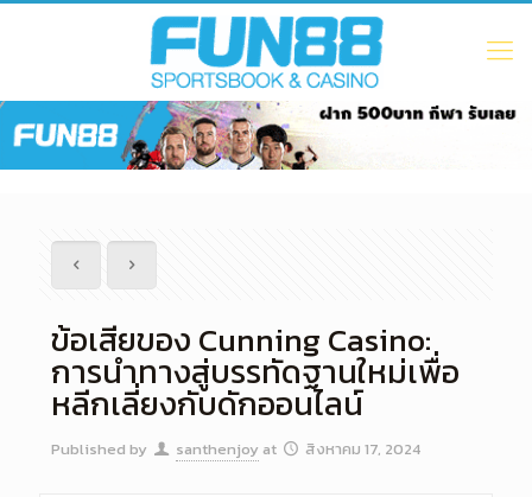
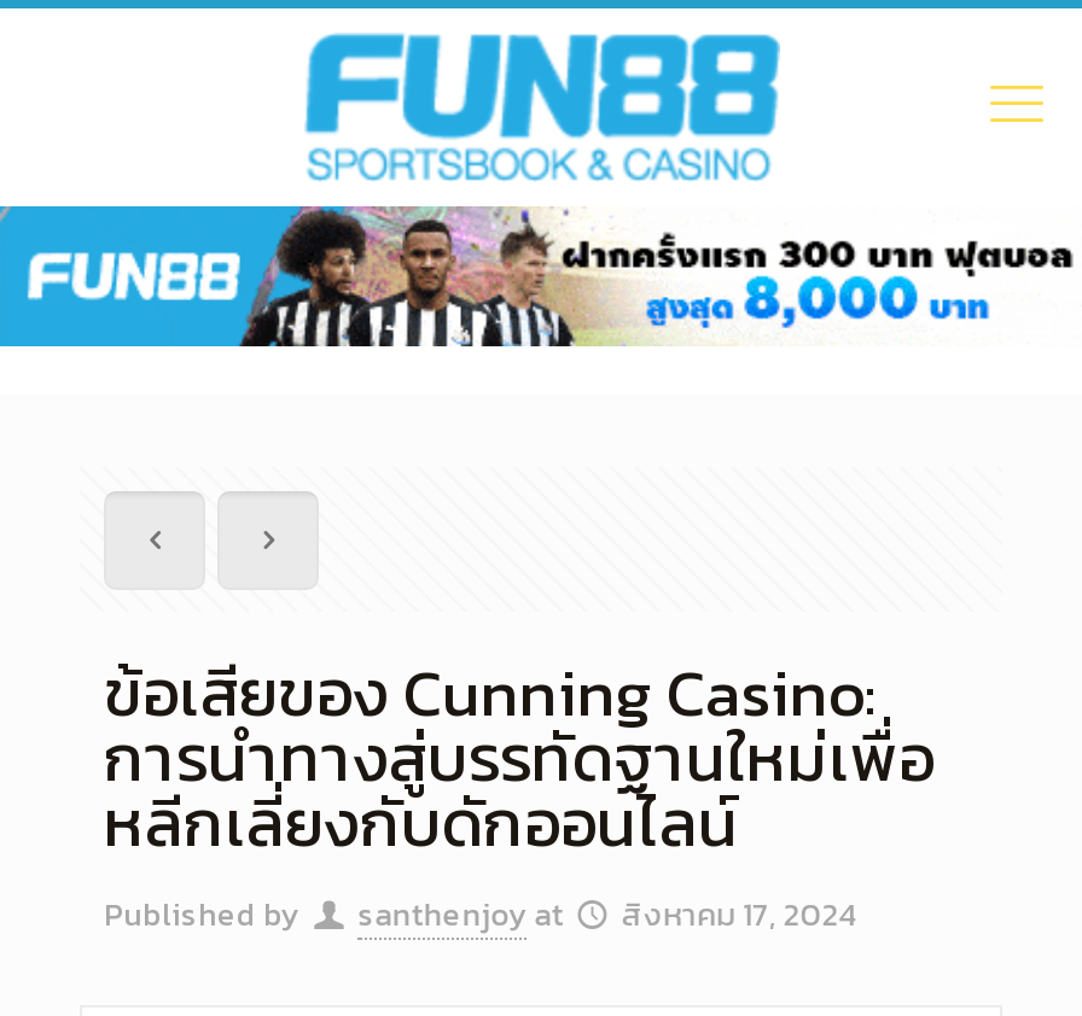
[119,102,527,171] [image] -> [239,209,1075,349] [image]

